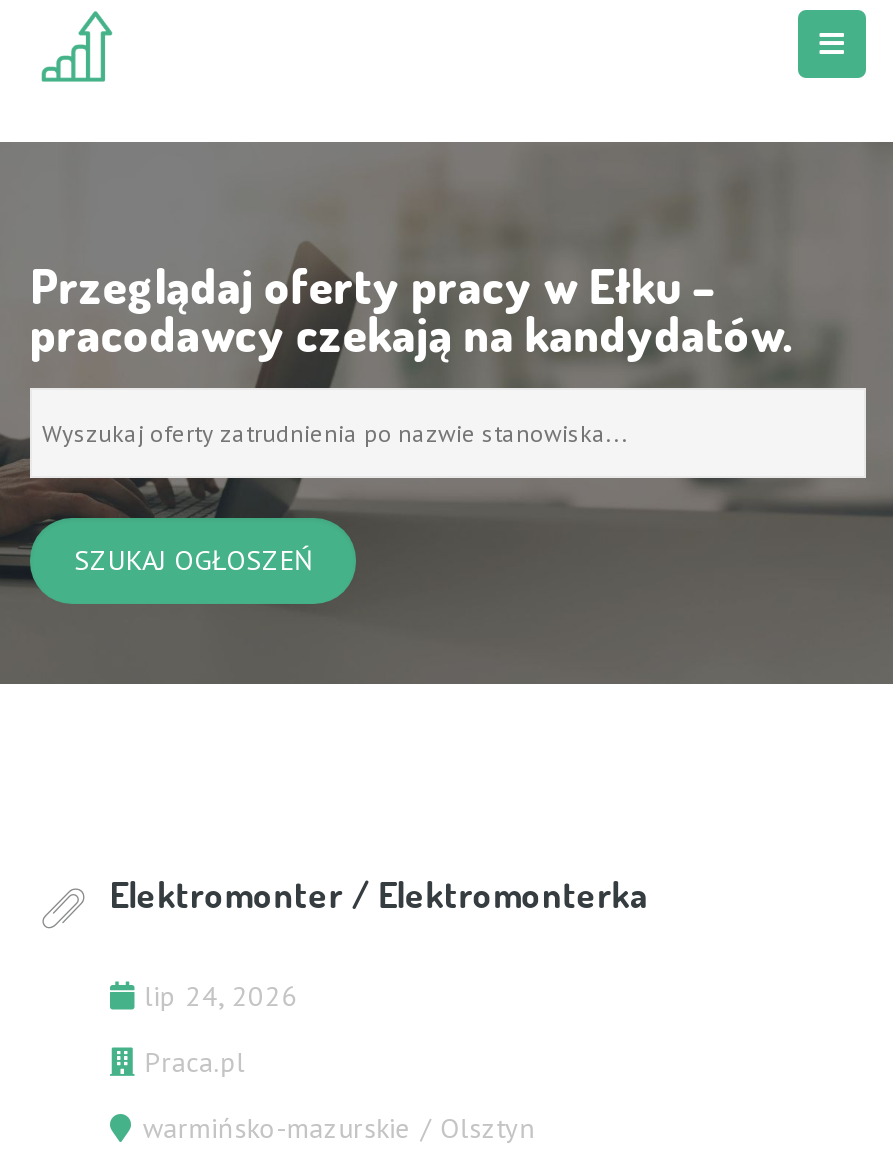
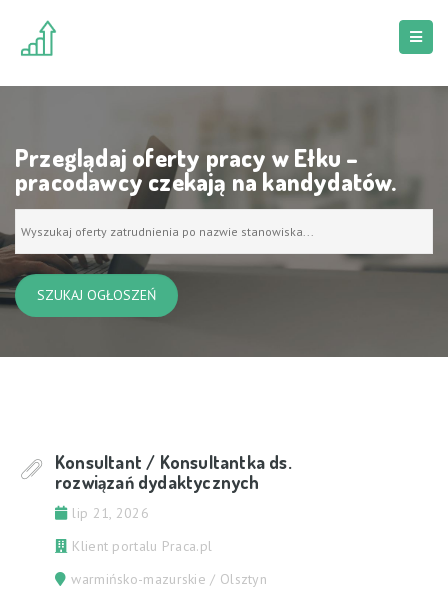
[110,872,648,916] Elektromonter / Elektromonterka -> [55,451,292,493] Konsultant / Konsultantka ds. | rozwiązań dydaktycznych
[145,978,298,1014] lip 24, 2026 -> [72,504,149,522] lip 21, 2026
[145,1044,245,1080] Praca.pl -> [72,537,212,555] Klient portalu Praca.pl

